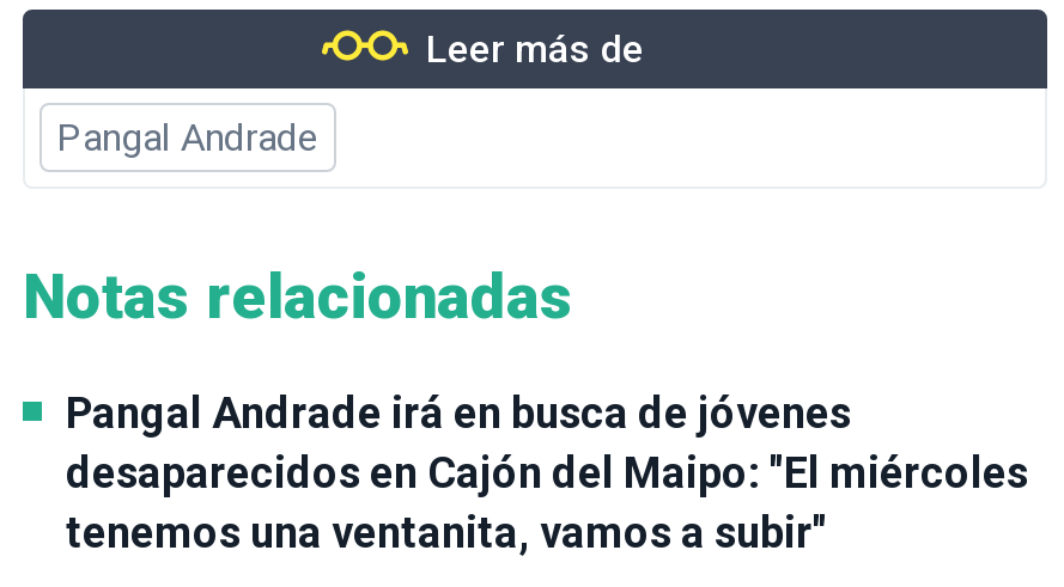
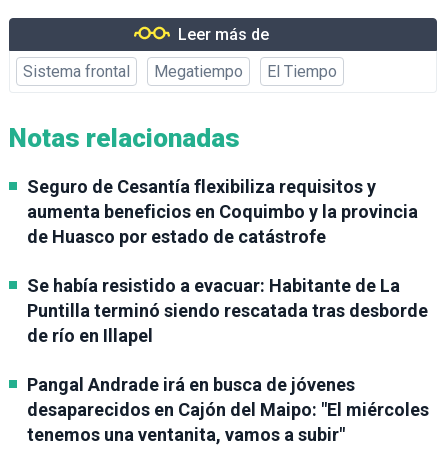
[56,114,320,160] Pangal Andrade -> [23,62,337,81] Sistema frontal | Megatiempo | El Tiempo
none -> [27,176,428,346] Seguro de Cesantía flexibiliza requisitos y | aumenta beneficios en Coquimbo y la provincia | de Huasco por estado de catástrofe | Se había resistido a evacuar: Habitante de La | Puntilla terminó siendo rescatada tras desborde | de río en Illapel

